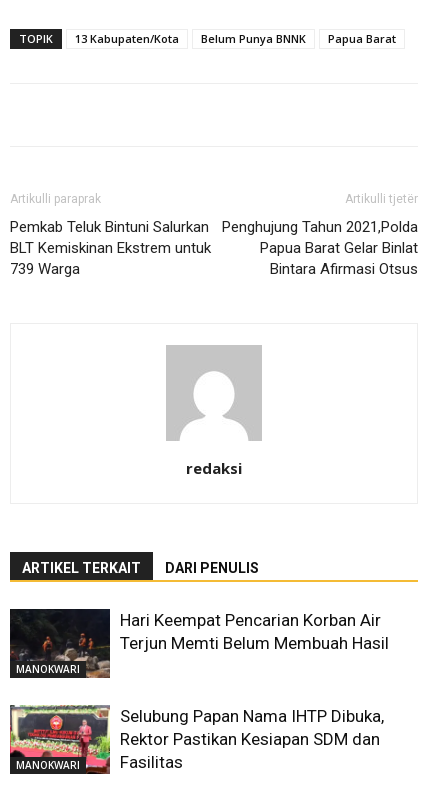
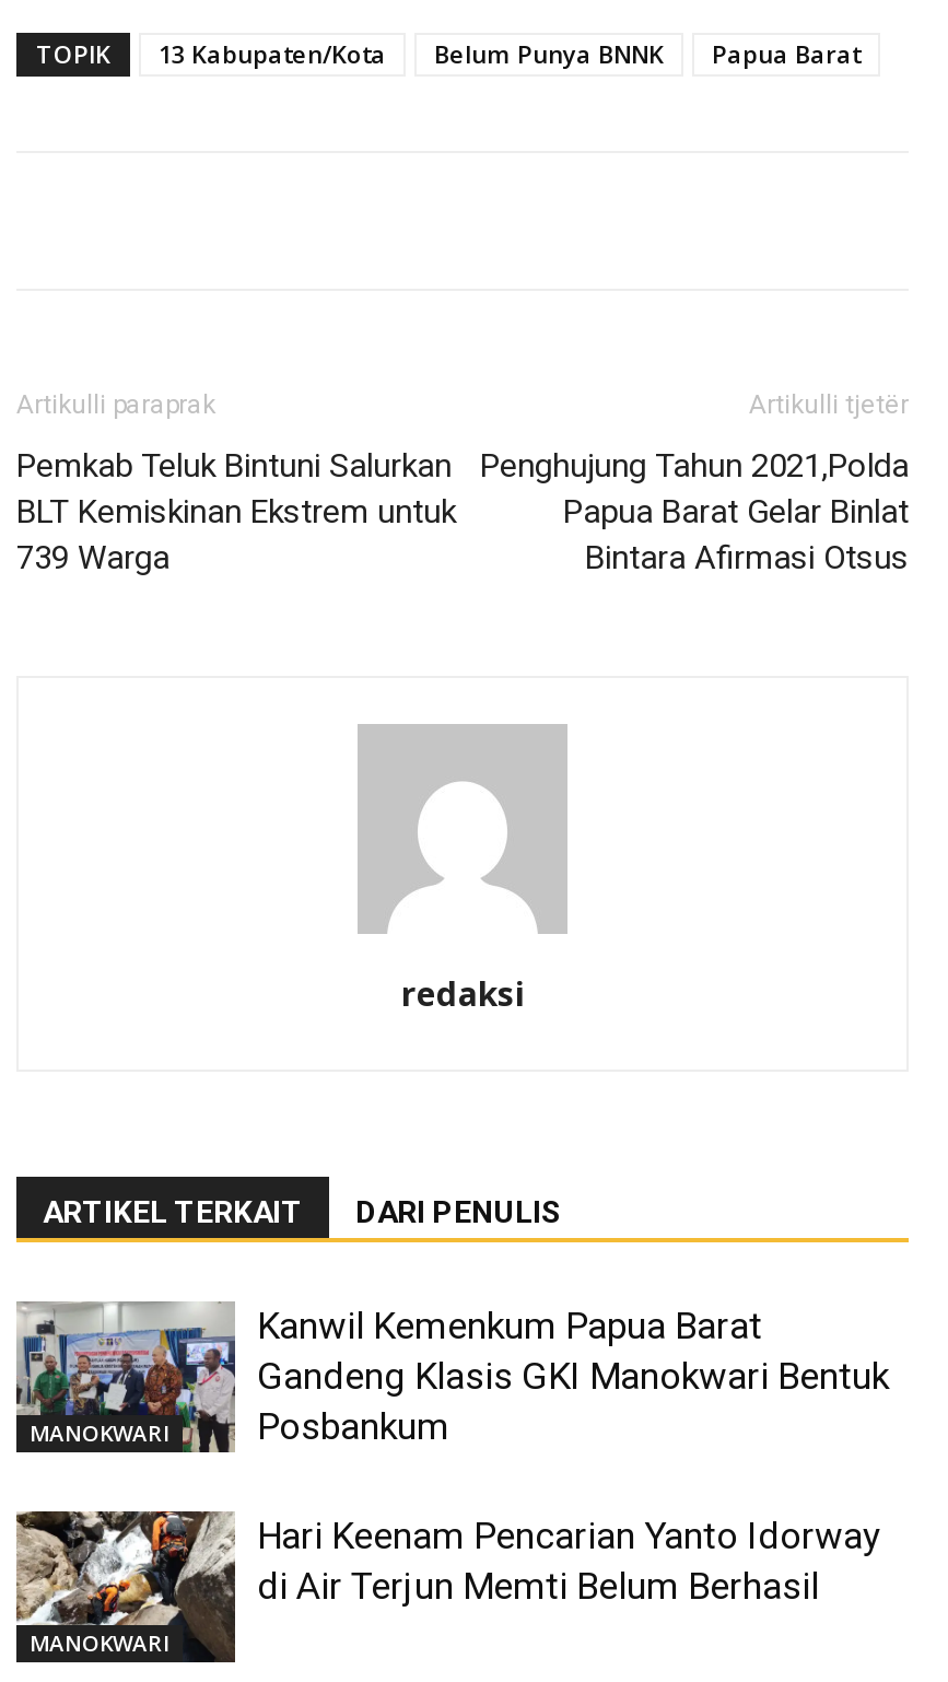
[9,608,389,679] [image] | Hari Keempat Pencarian Korban Air | Terjun Memti Belum Membuah Hasil -> [14,1301,889,1455] [image] | Kanwil Kemenkum Papua Barat | Gandeng Klasis GKI Manokwari Bentuk | Posbankum
[9,705,384,774] [image] | Selubung Papan Nama IHTP Dibuka, | Rektor Pastikan Kesiapan SDM dan | Fasilitas -> [14,1509,880,1662] [image] | Hari Keenam Pencarian Yanto Idorway | di Air Terjun Memti Belum Berhasil

